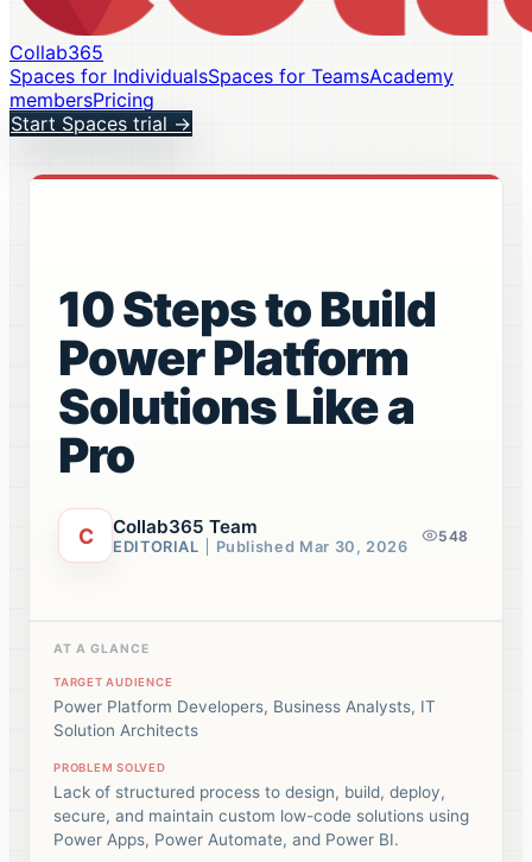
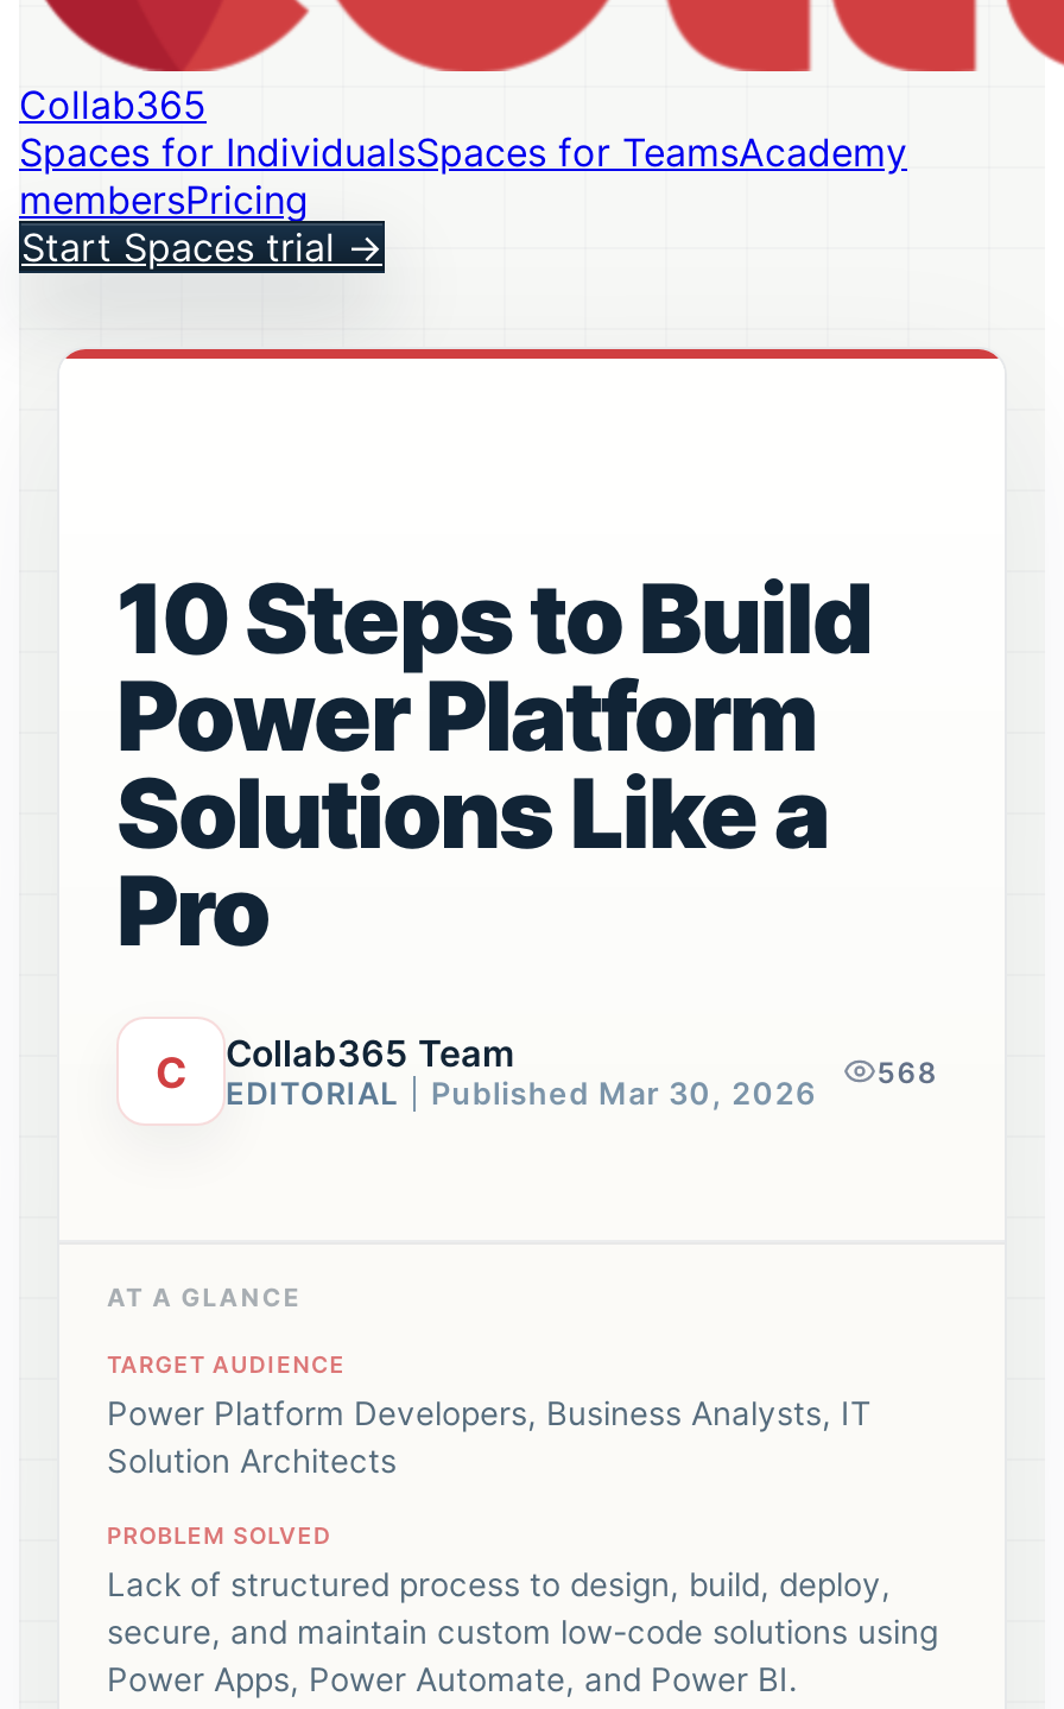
[438,527,469,545] 548 -> [877,1055,938,1090] 568

